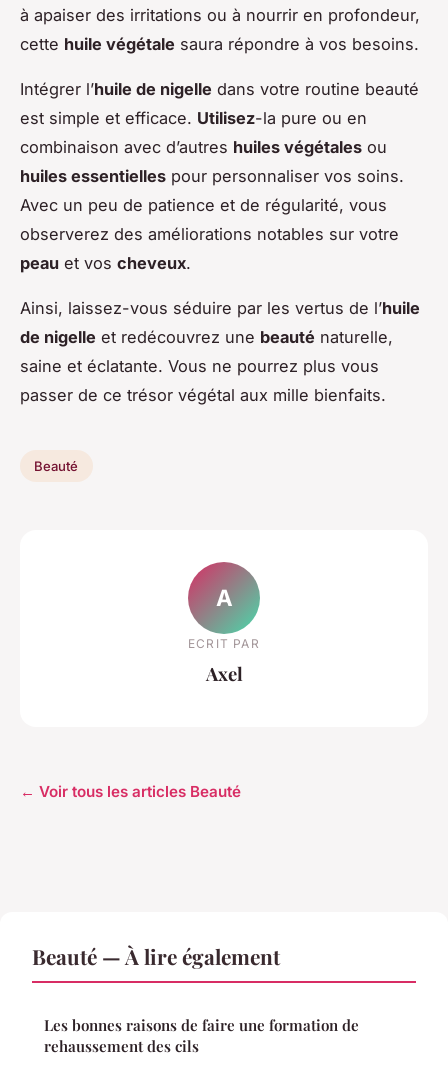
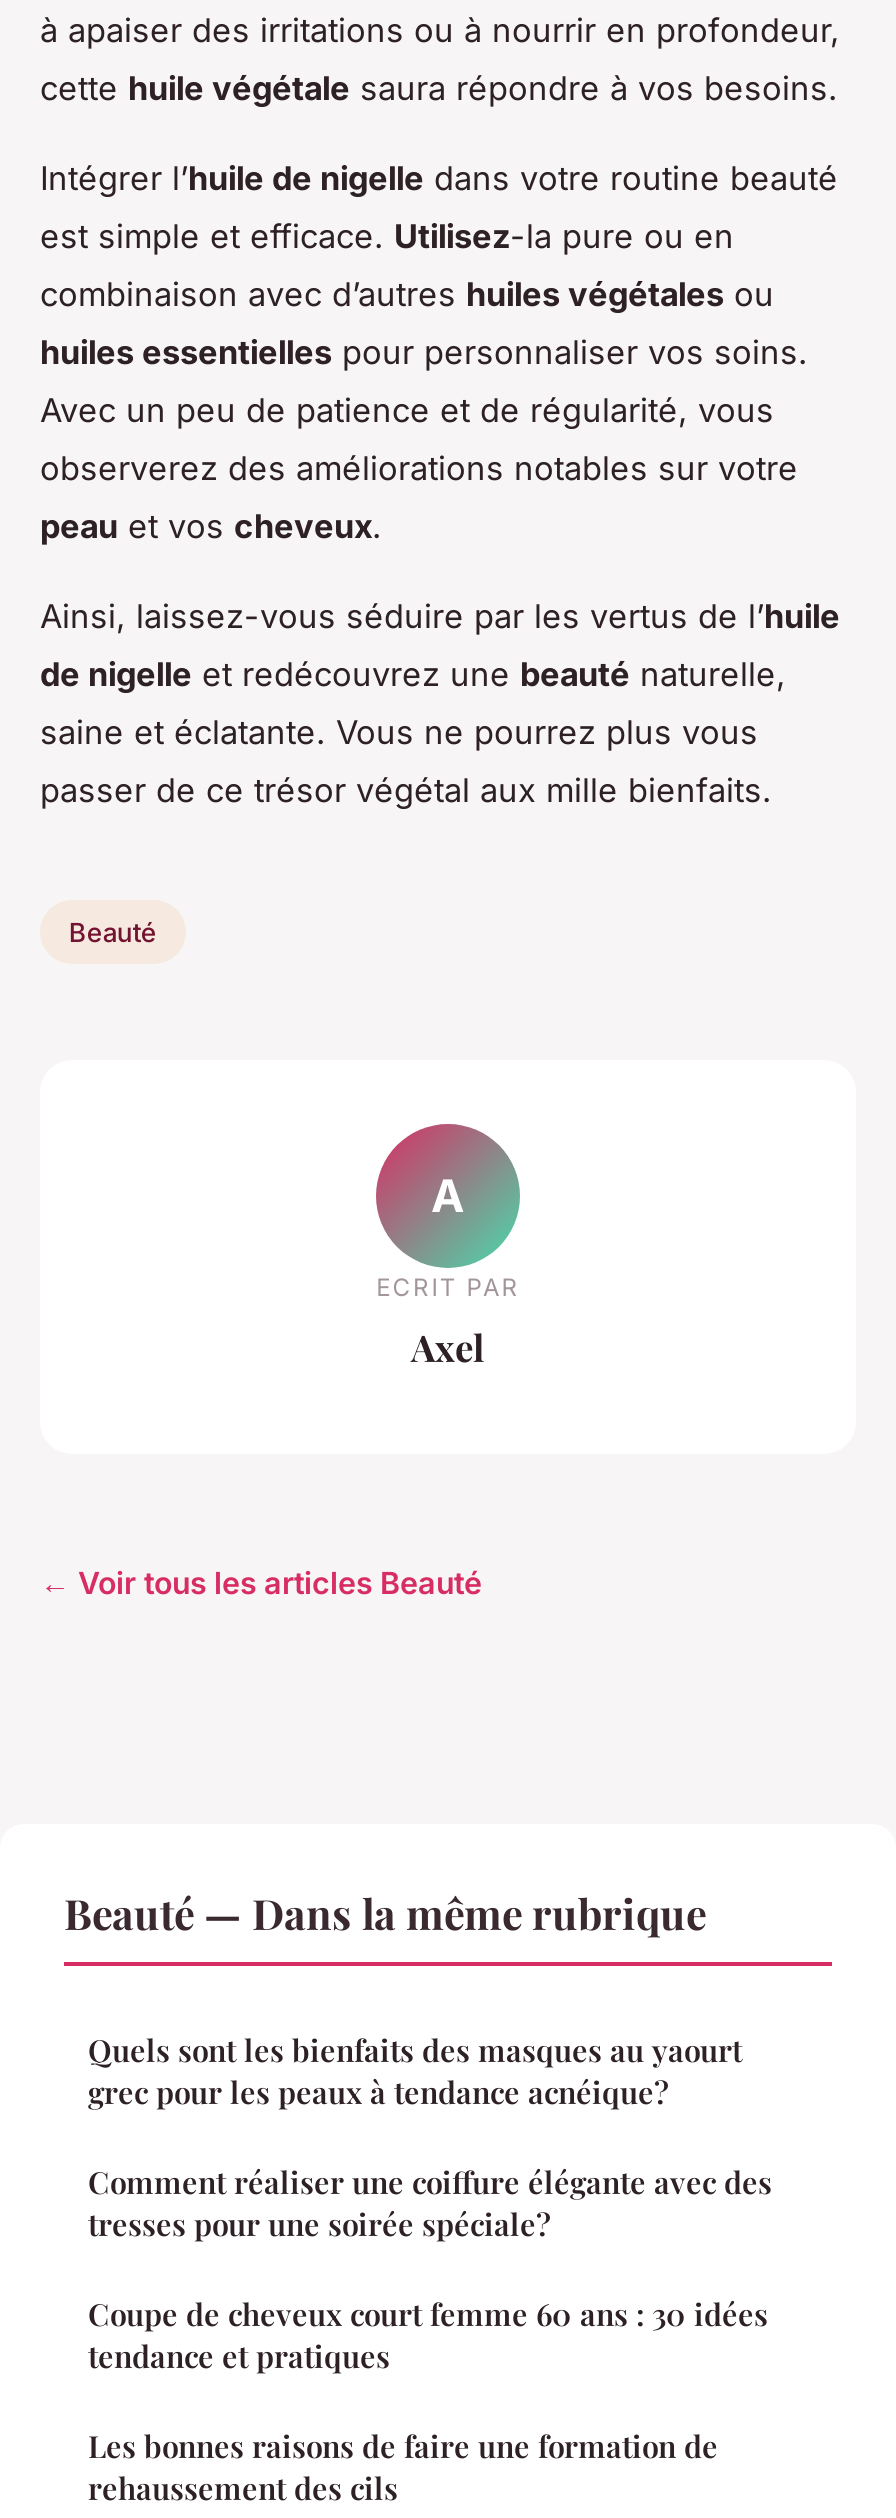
[32,942,280,970] Beauté — À lire également -> [64,1884,772,2376] Beauté — Dans la même rubrique | Quels sont les bienfaits des masques au yaourt | grec pour les peaux à tendance acnéique? | Comment réaliser une coiffure élégante avec des | tresses pour une soirée spéciale? | Coupe de cheveux court femme 60 ans : 30 idées | tendance et pratiques

